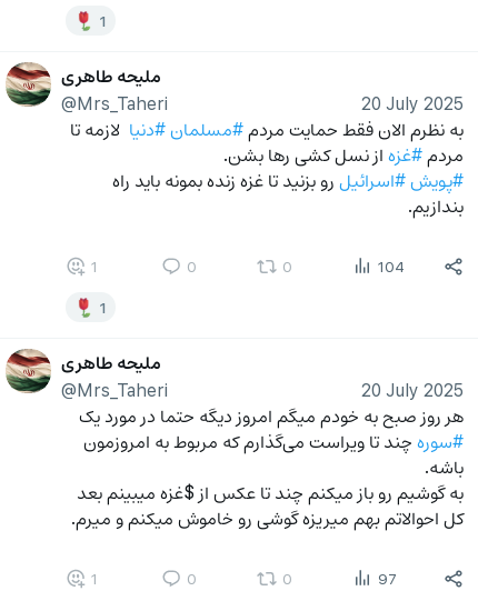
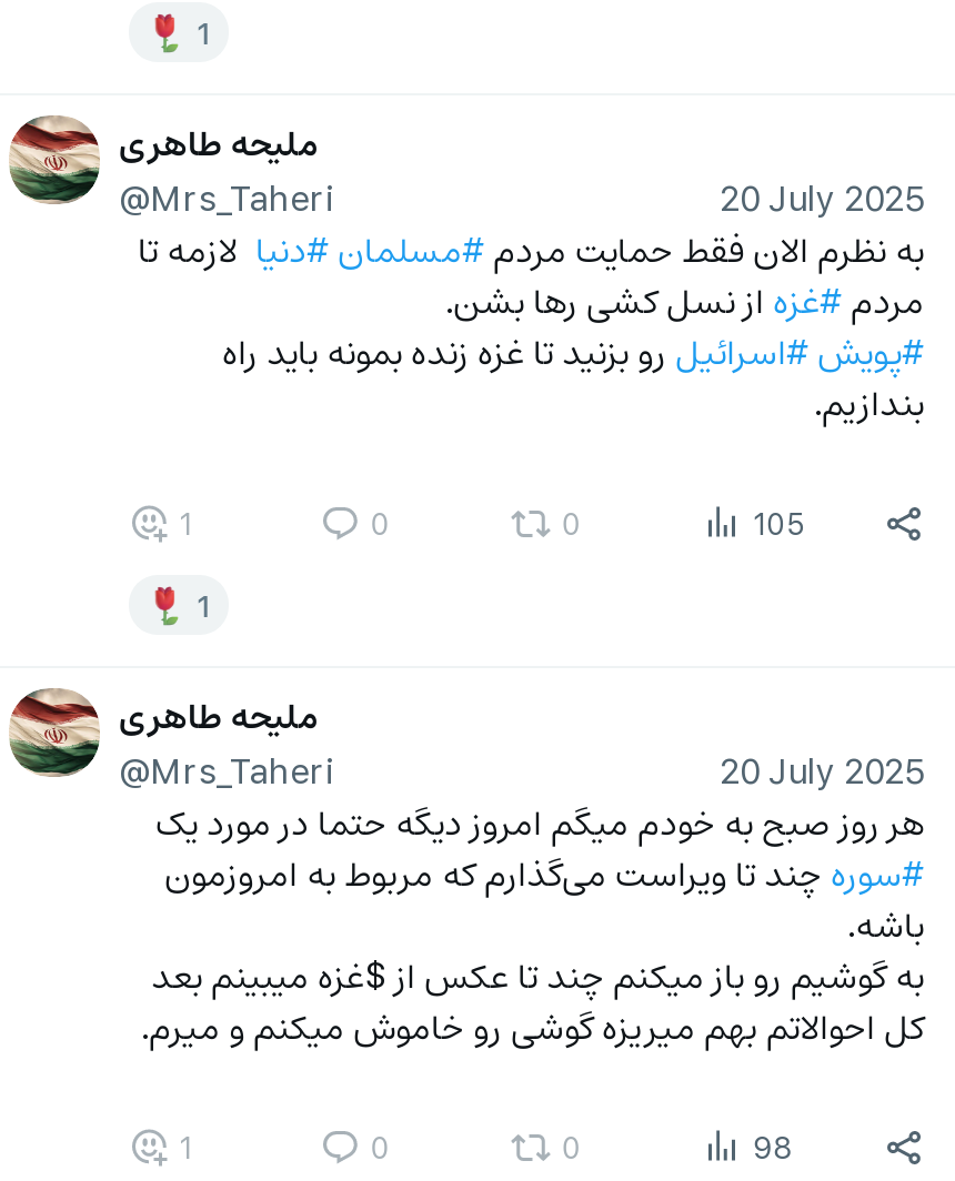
[378,256,405,277] 104 -> [753,502,806,544] 105
[378,568,397,589] 97 -> [753,1126,793,1168] 98

